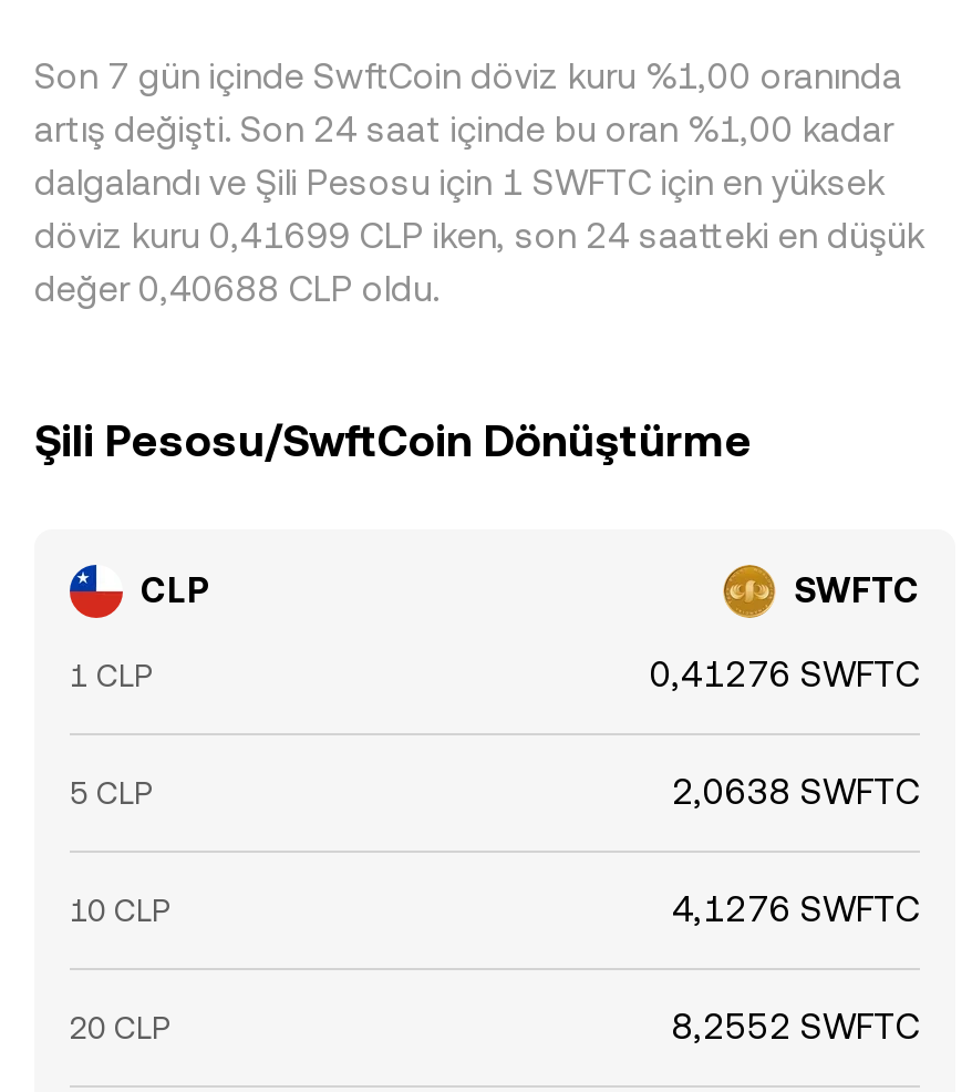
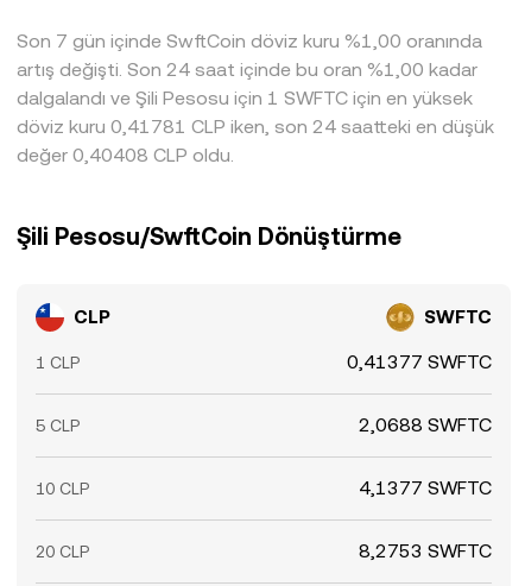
[34,215,924,257] döviz kuru 0,41699 CLP iken, son 24 saatteki en düşük -> [17,115,494,138] döviz kuru 0,41781 CLP iken, son 24 saatteki en düşük
[34,268,440,310] değer 0,40688 CLP oldu. -> [17,144,234,166] değer 0,40408 CLP oldu.
[650,653,920,696] 0,41276 SWFTC -> [347,351,492,373] 0,41377 SWFTC
[672,771,920,813] 2,0638 SWFTC -> [359,414,492,436] 2,0688 SWFTC
[672,888,920,930] 4,1276 SWFTC -> [359,477,492,499] 4,1377 SWFTC
[672,1006,920,1048] 8,2552 SWFTC -> [359,540,492,562] 8,2753 SWFTC

